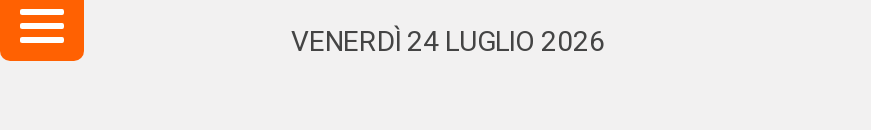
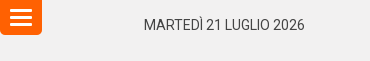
[291,25,605,57] VENERDÌ 24 LUGLIO 2026 -> [143,17,304,33] MARTEDÌ 21 LUGLIO 2026

